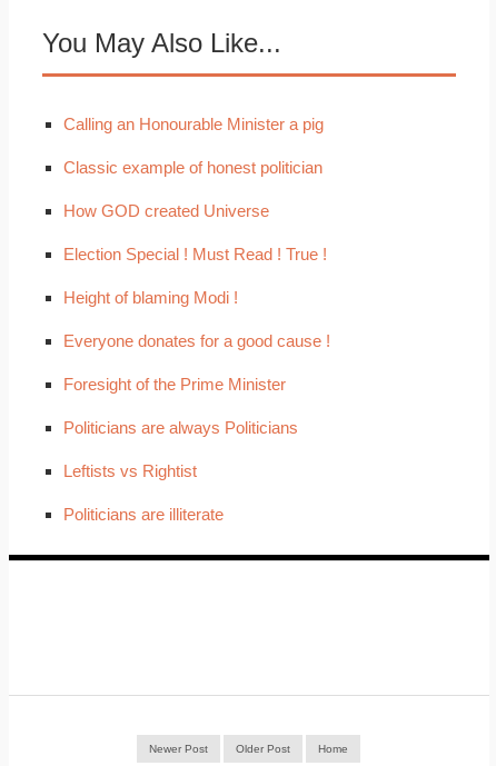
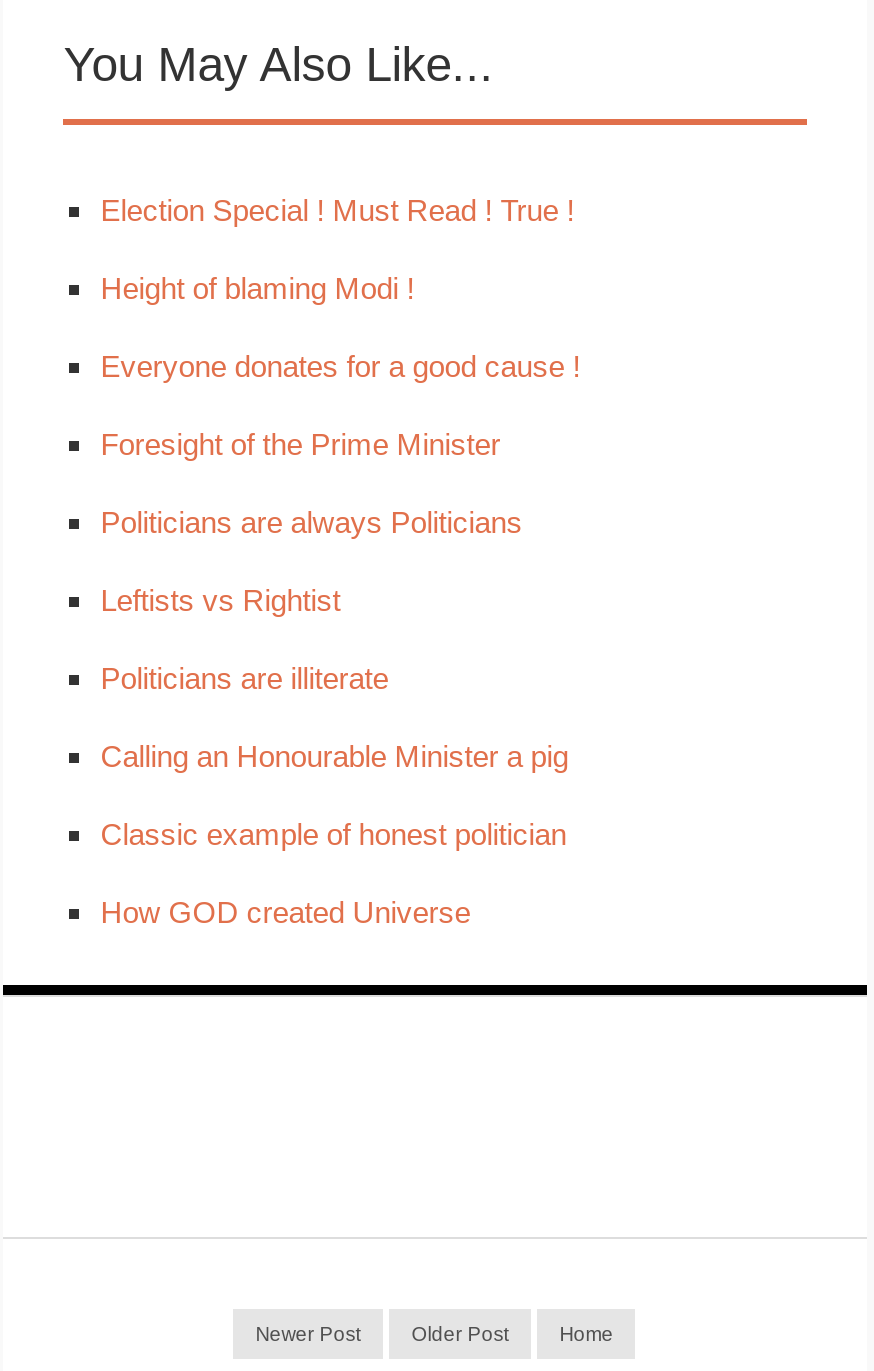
moved [63,115,323,220] -> [101,739,569,929]: Calling an Honourable Minister a pig | Classic example of honest politician | How GOD created Universe
moved [63,245,330,524] -> [101,193,581,695]: Election Special ! Must Read ! True ! | Height of blaming Modi ! | Everyone donates for a good cause ! | Foresight of the Prime Minister | Politicians are always Politicians | Leftists vs Rightist | Politicians are illiterate

